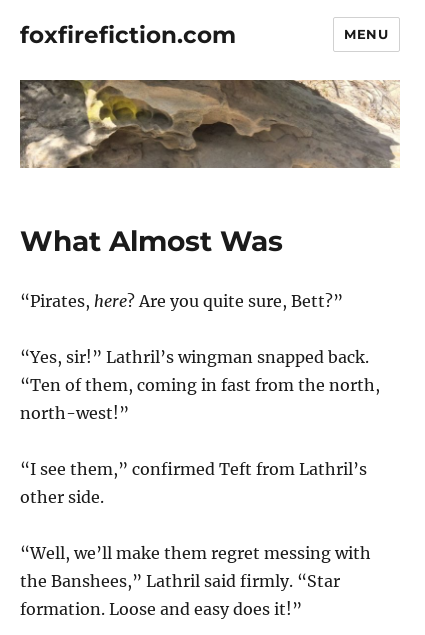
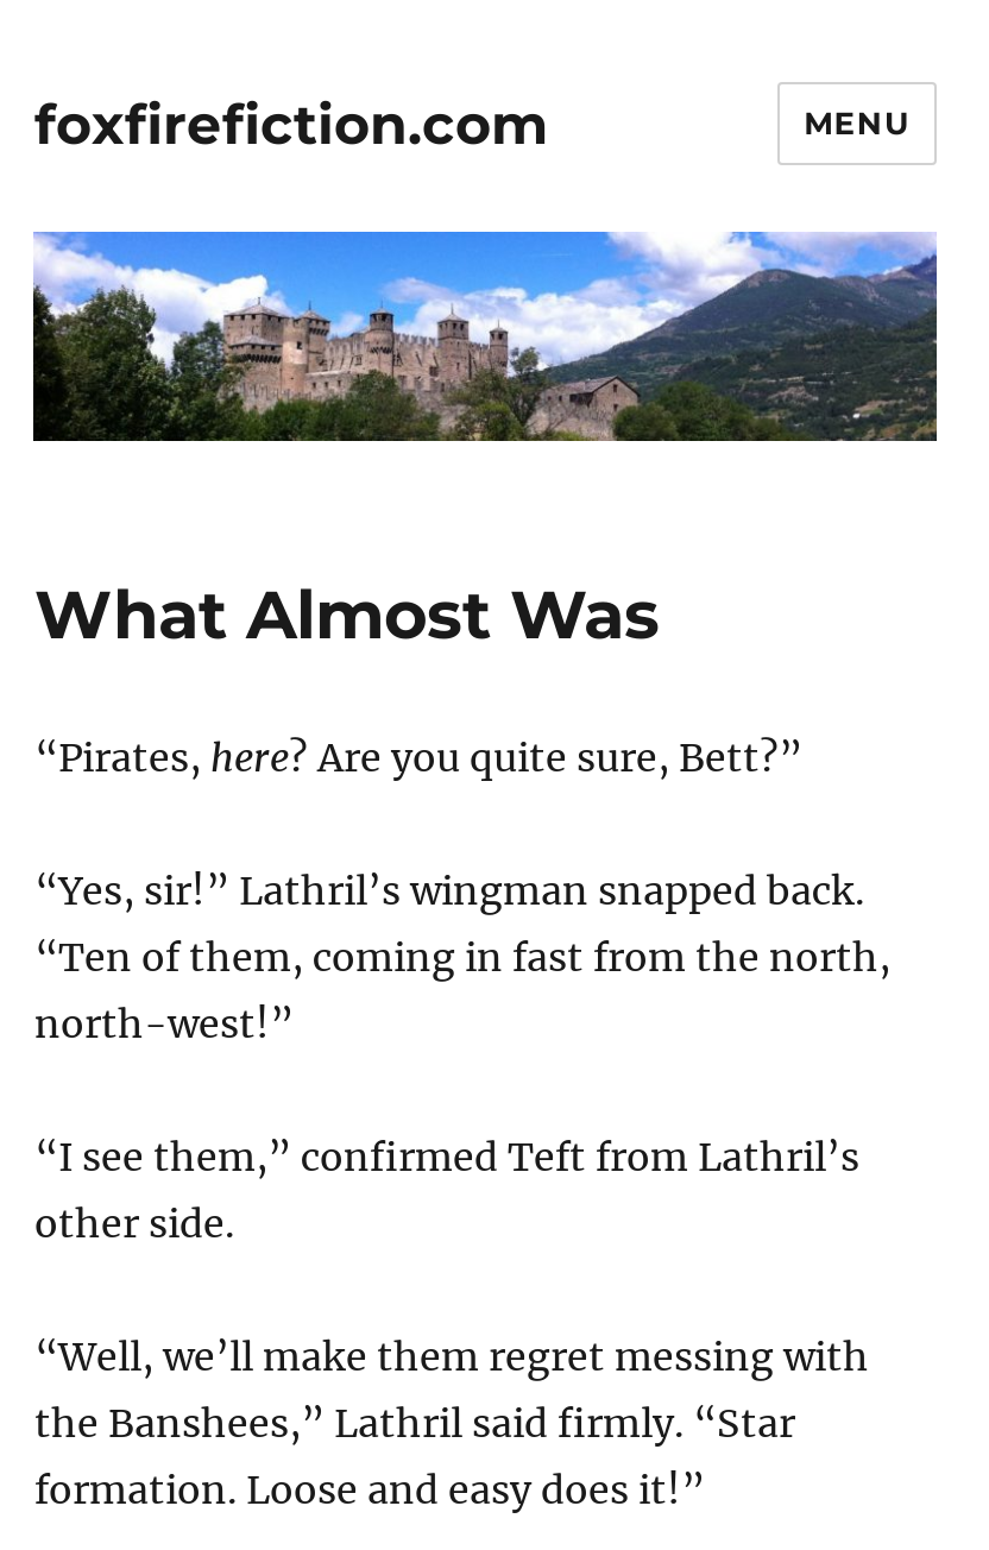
[19,79,400,169] [image] -> [31,229,939,443] [image]

